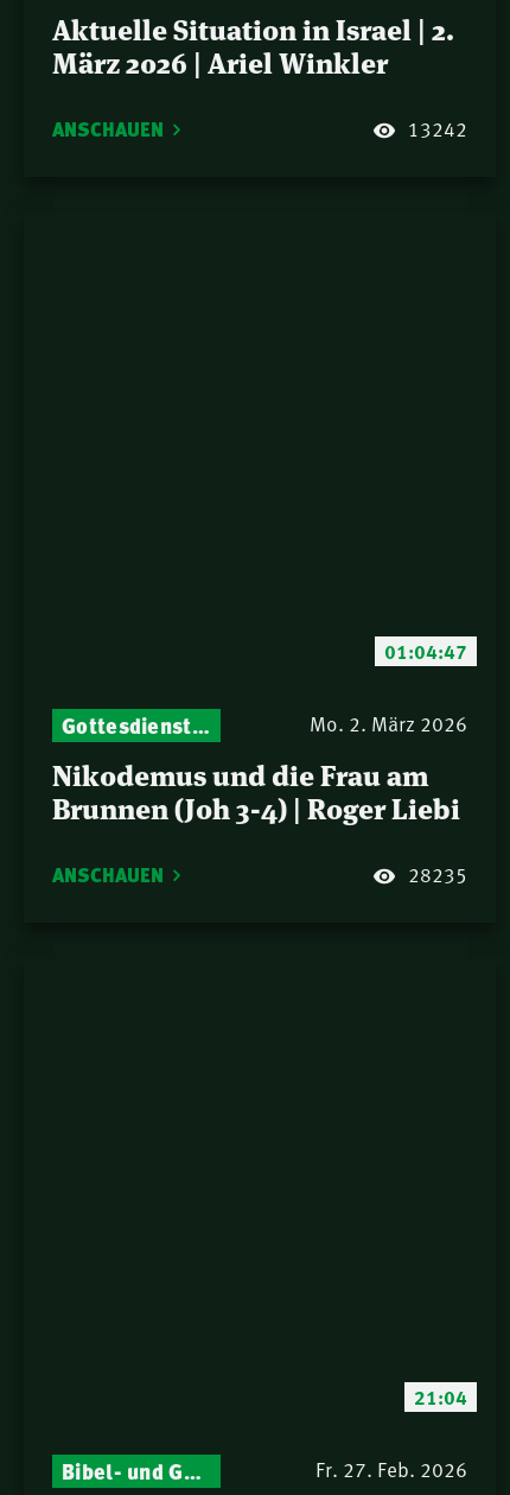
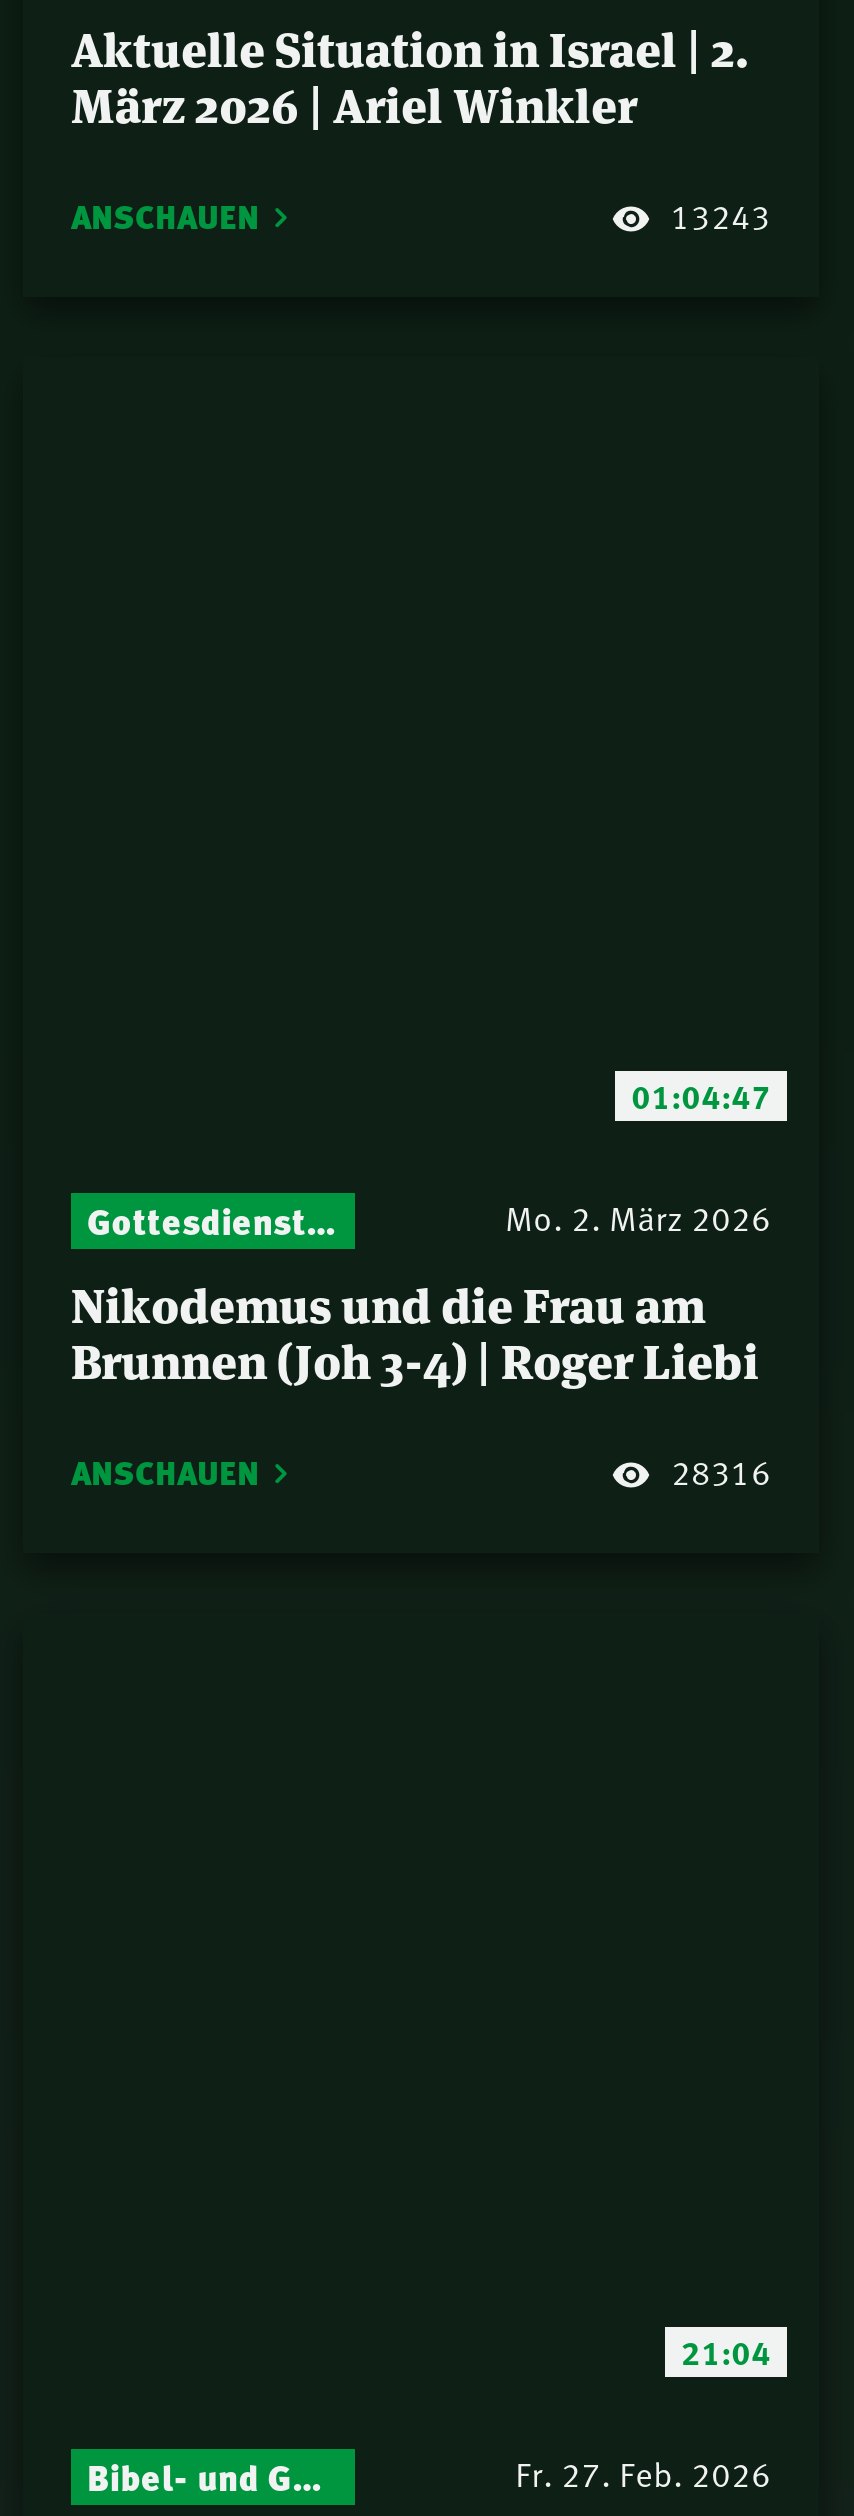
[408,114,467,142] 13242 -> [671,191,771,239] 13243
[408,860,467,888] 28235 -> [671,1447,771,1495] 28316

